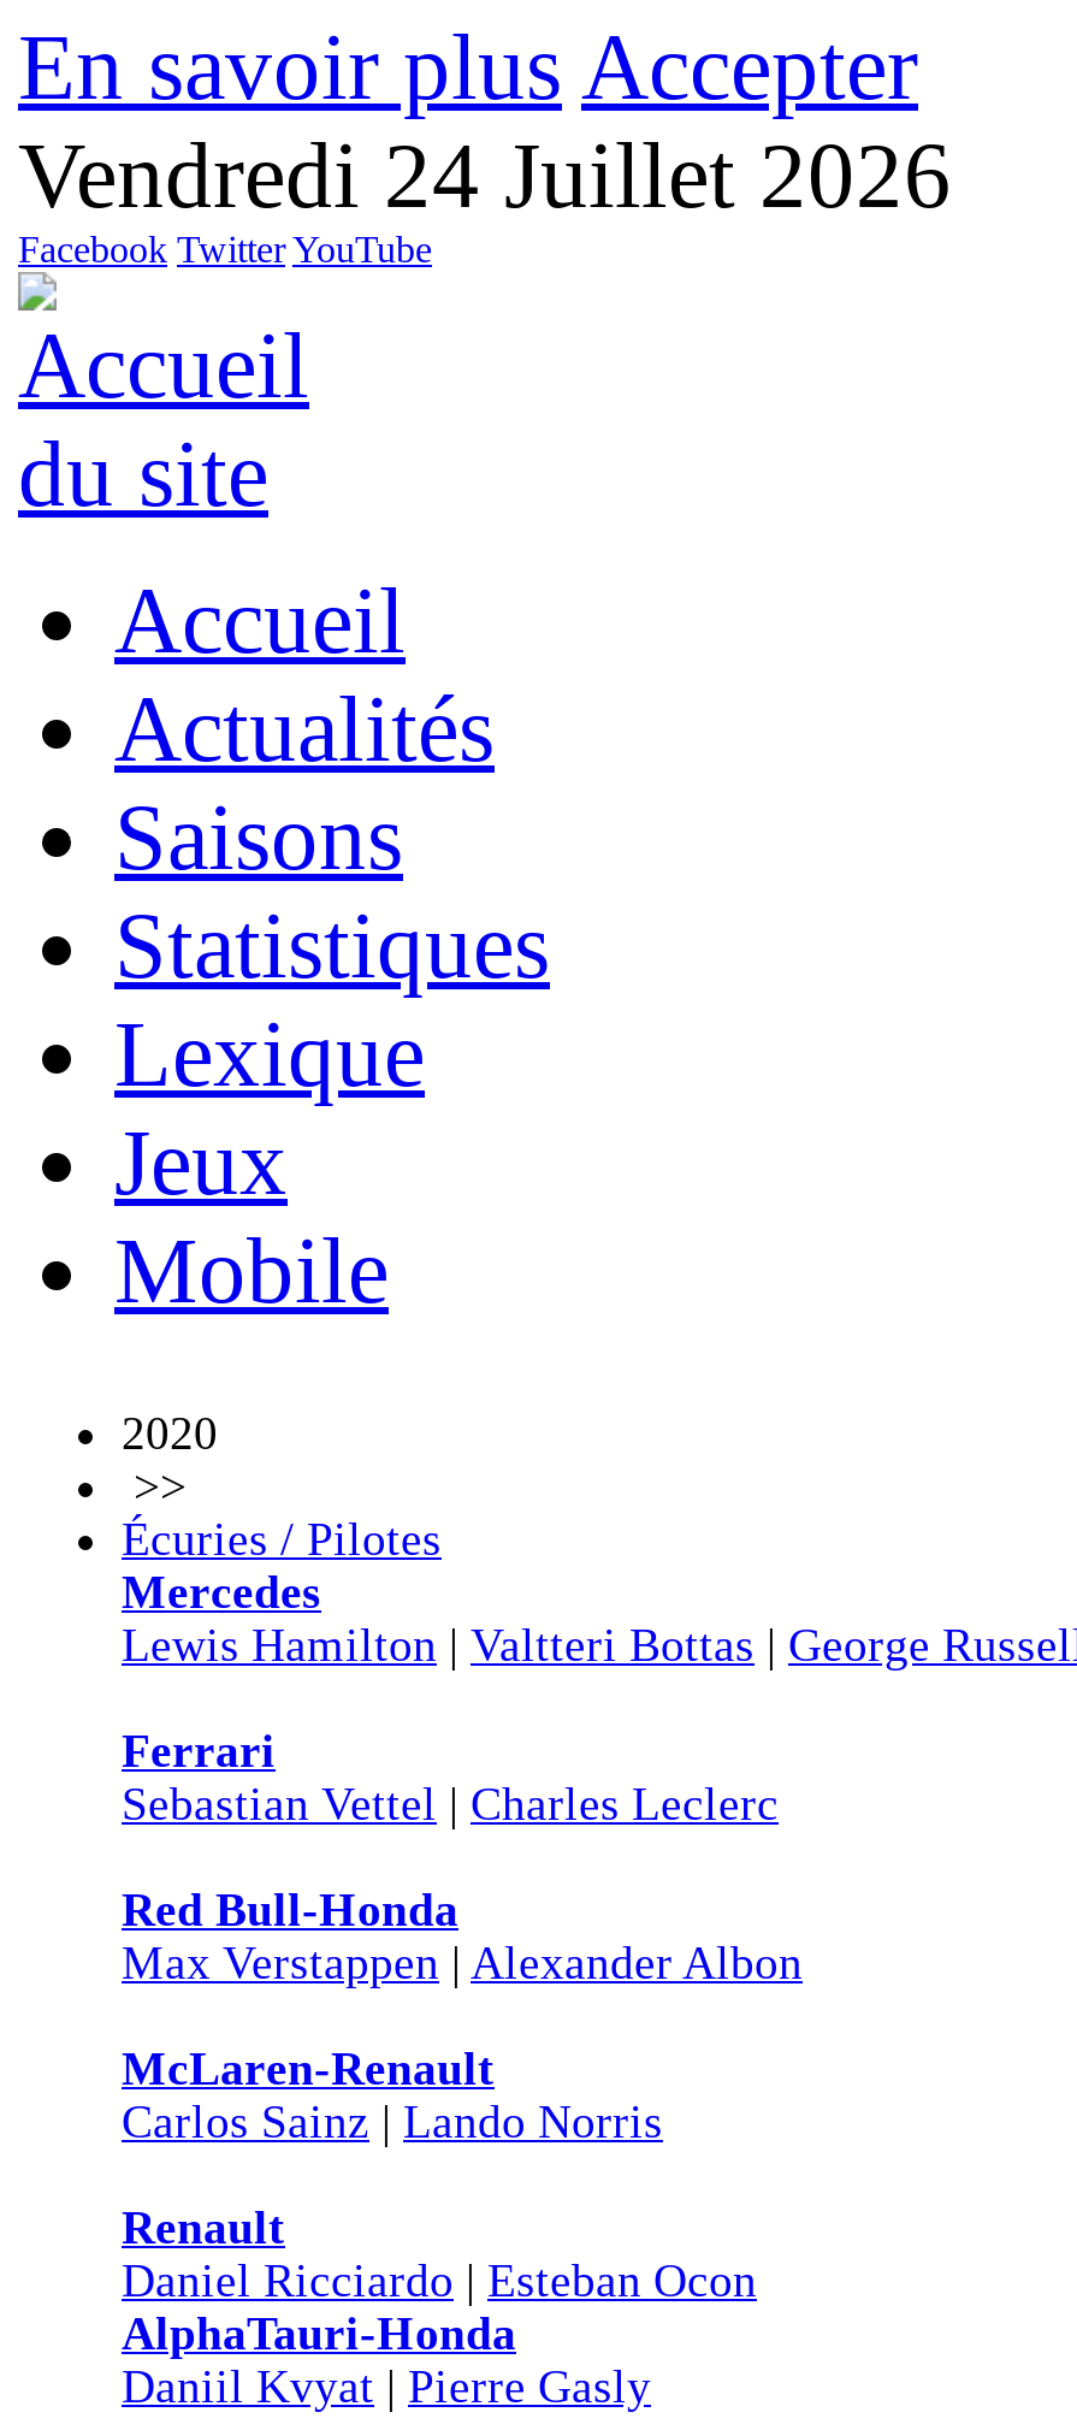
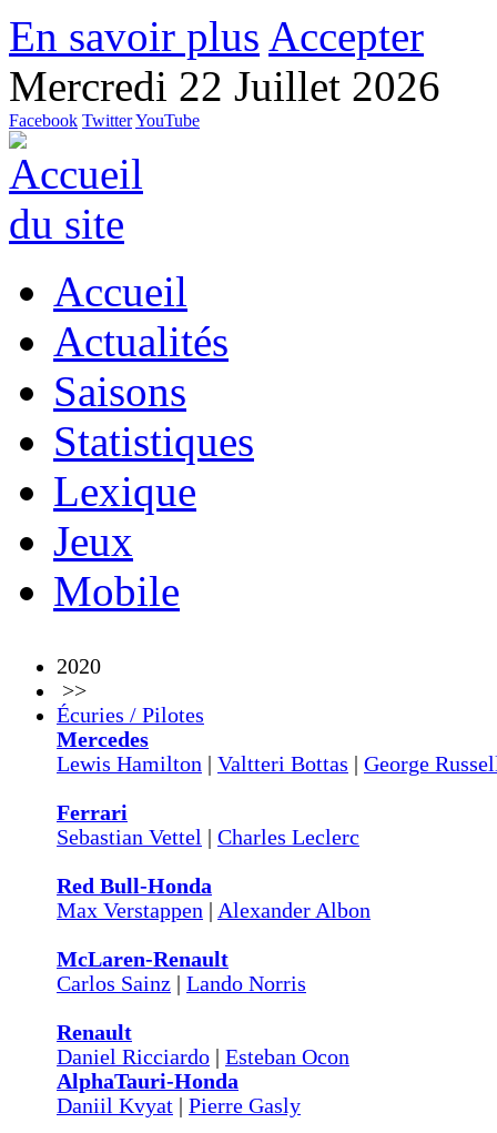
[18,123,952,226] Vendredi 24 Juillet 2026 -> [9,62,440,110] Mercredi 22 Juillet 2026

